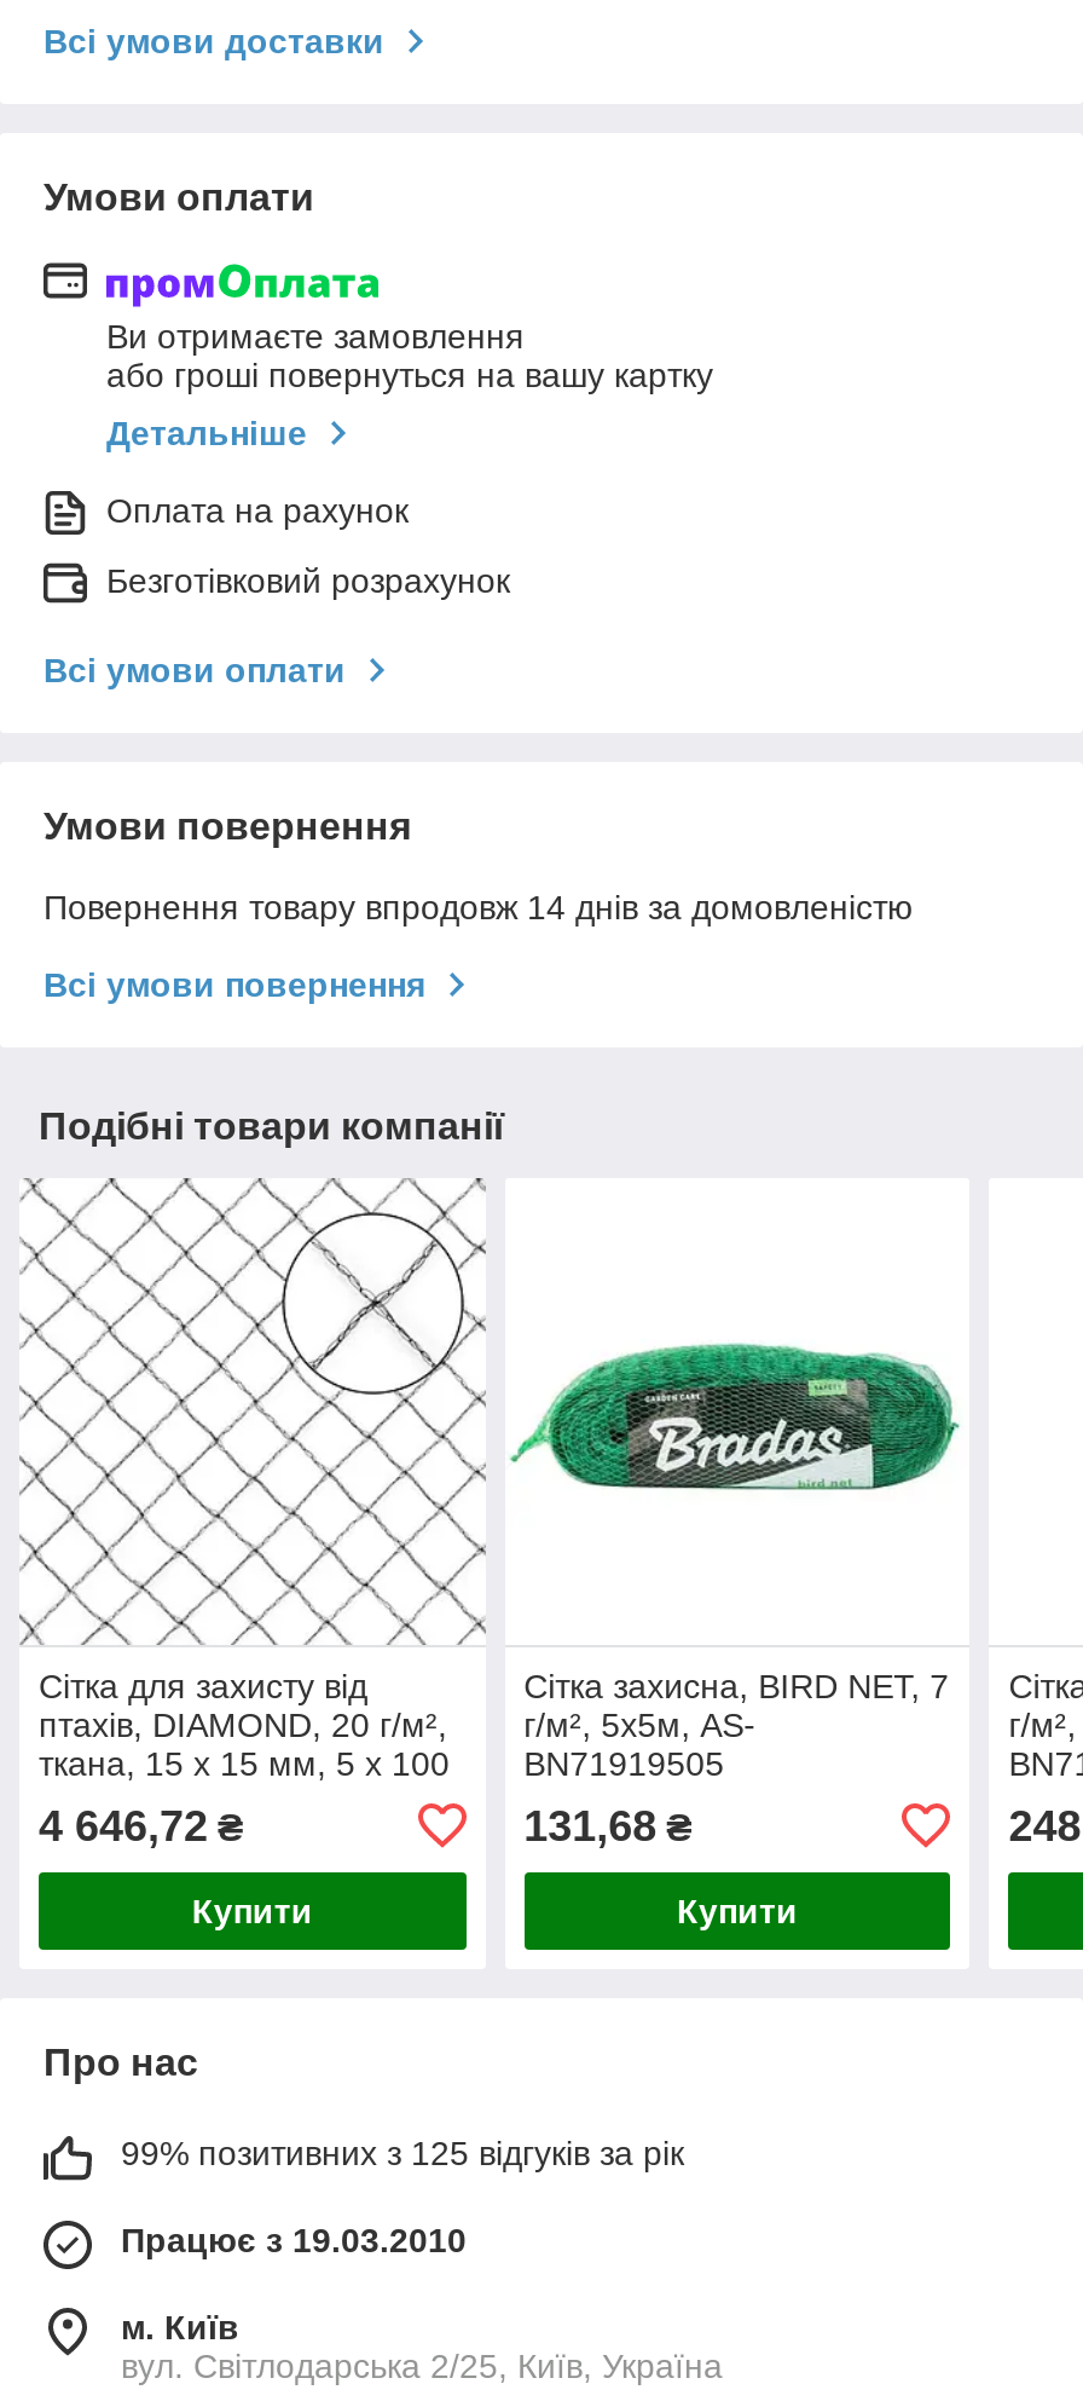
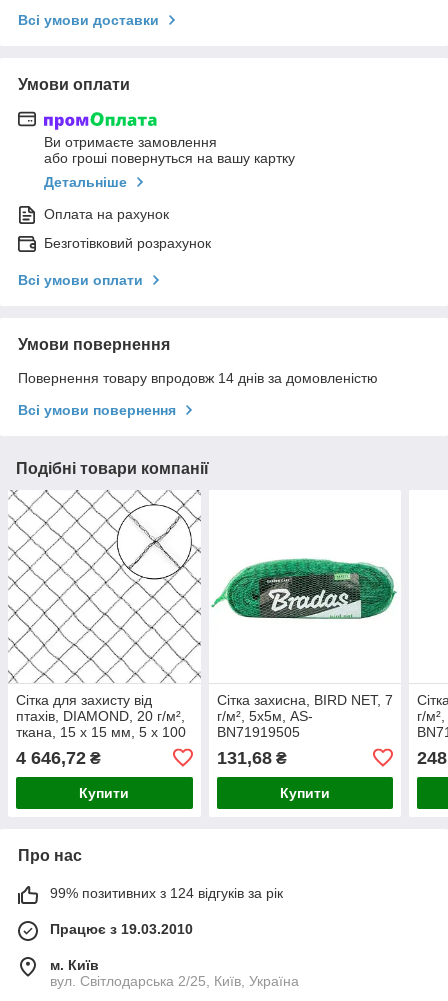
[121,2133,684,2172] 99% позитивних з 125 відгуків за рік -> [50,885,283,901] 99% позитивних з 124 відгуків за рік

